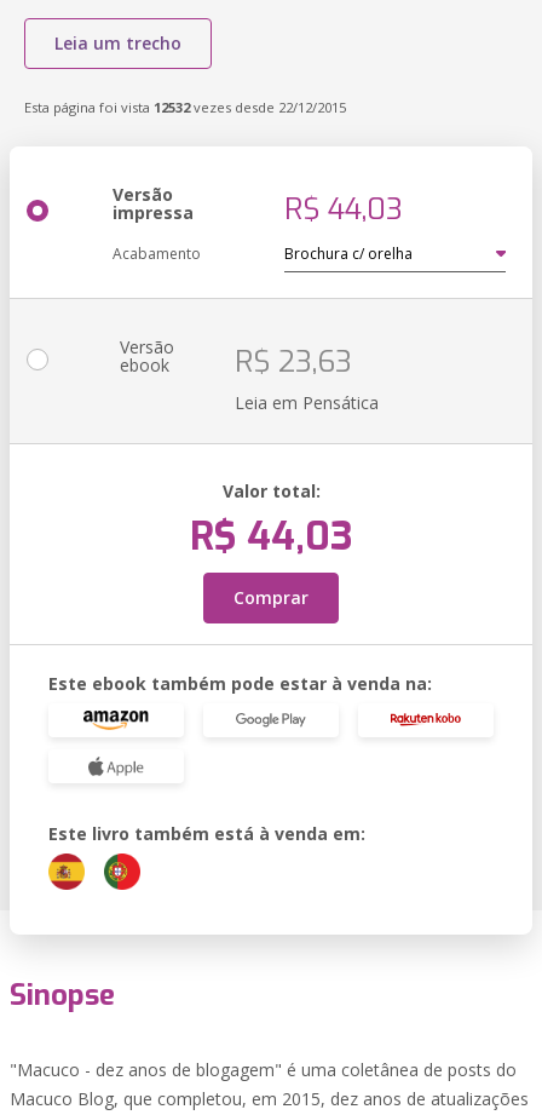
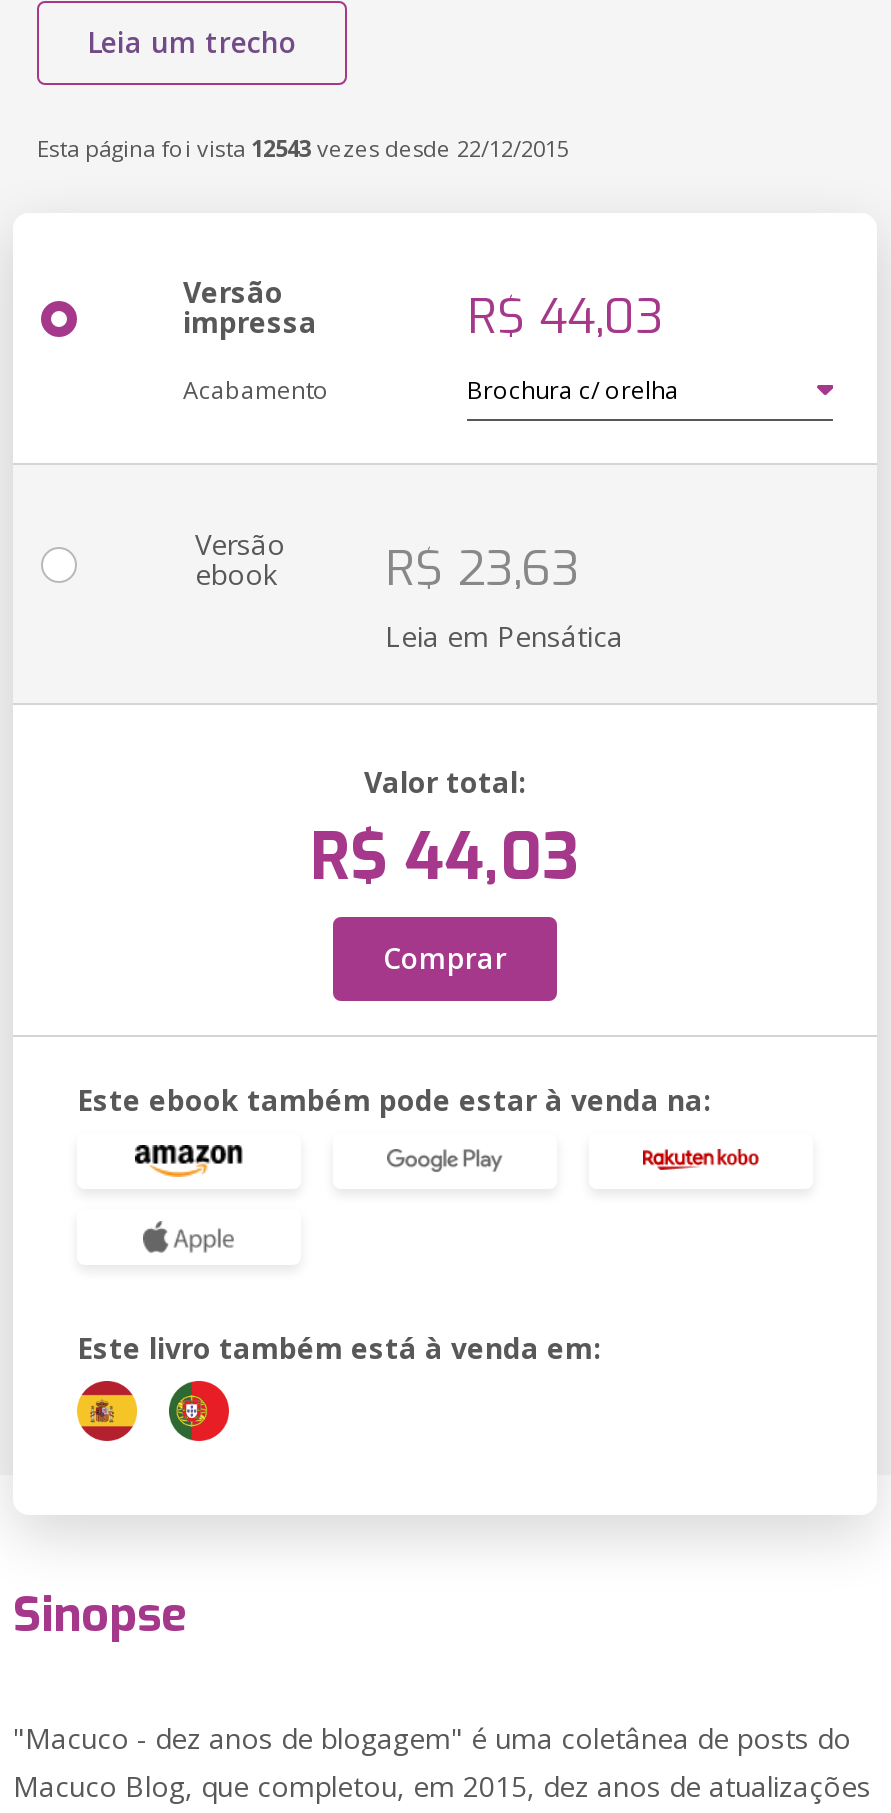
[24,98,346,116] Esta página foi vista 12532 vezes desde 22/12/2015 -> [37,133,569,163] Esta página foi vista 12543 vezes desde 22/12/2015

